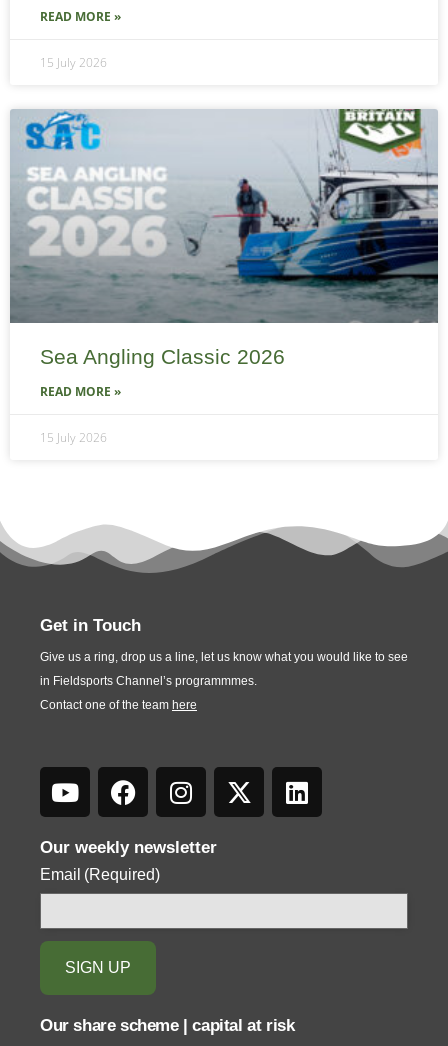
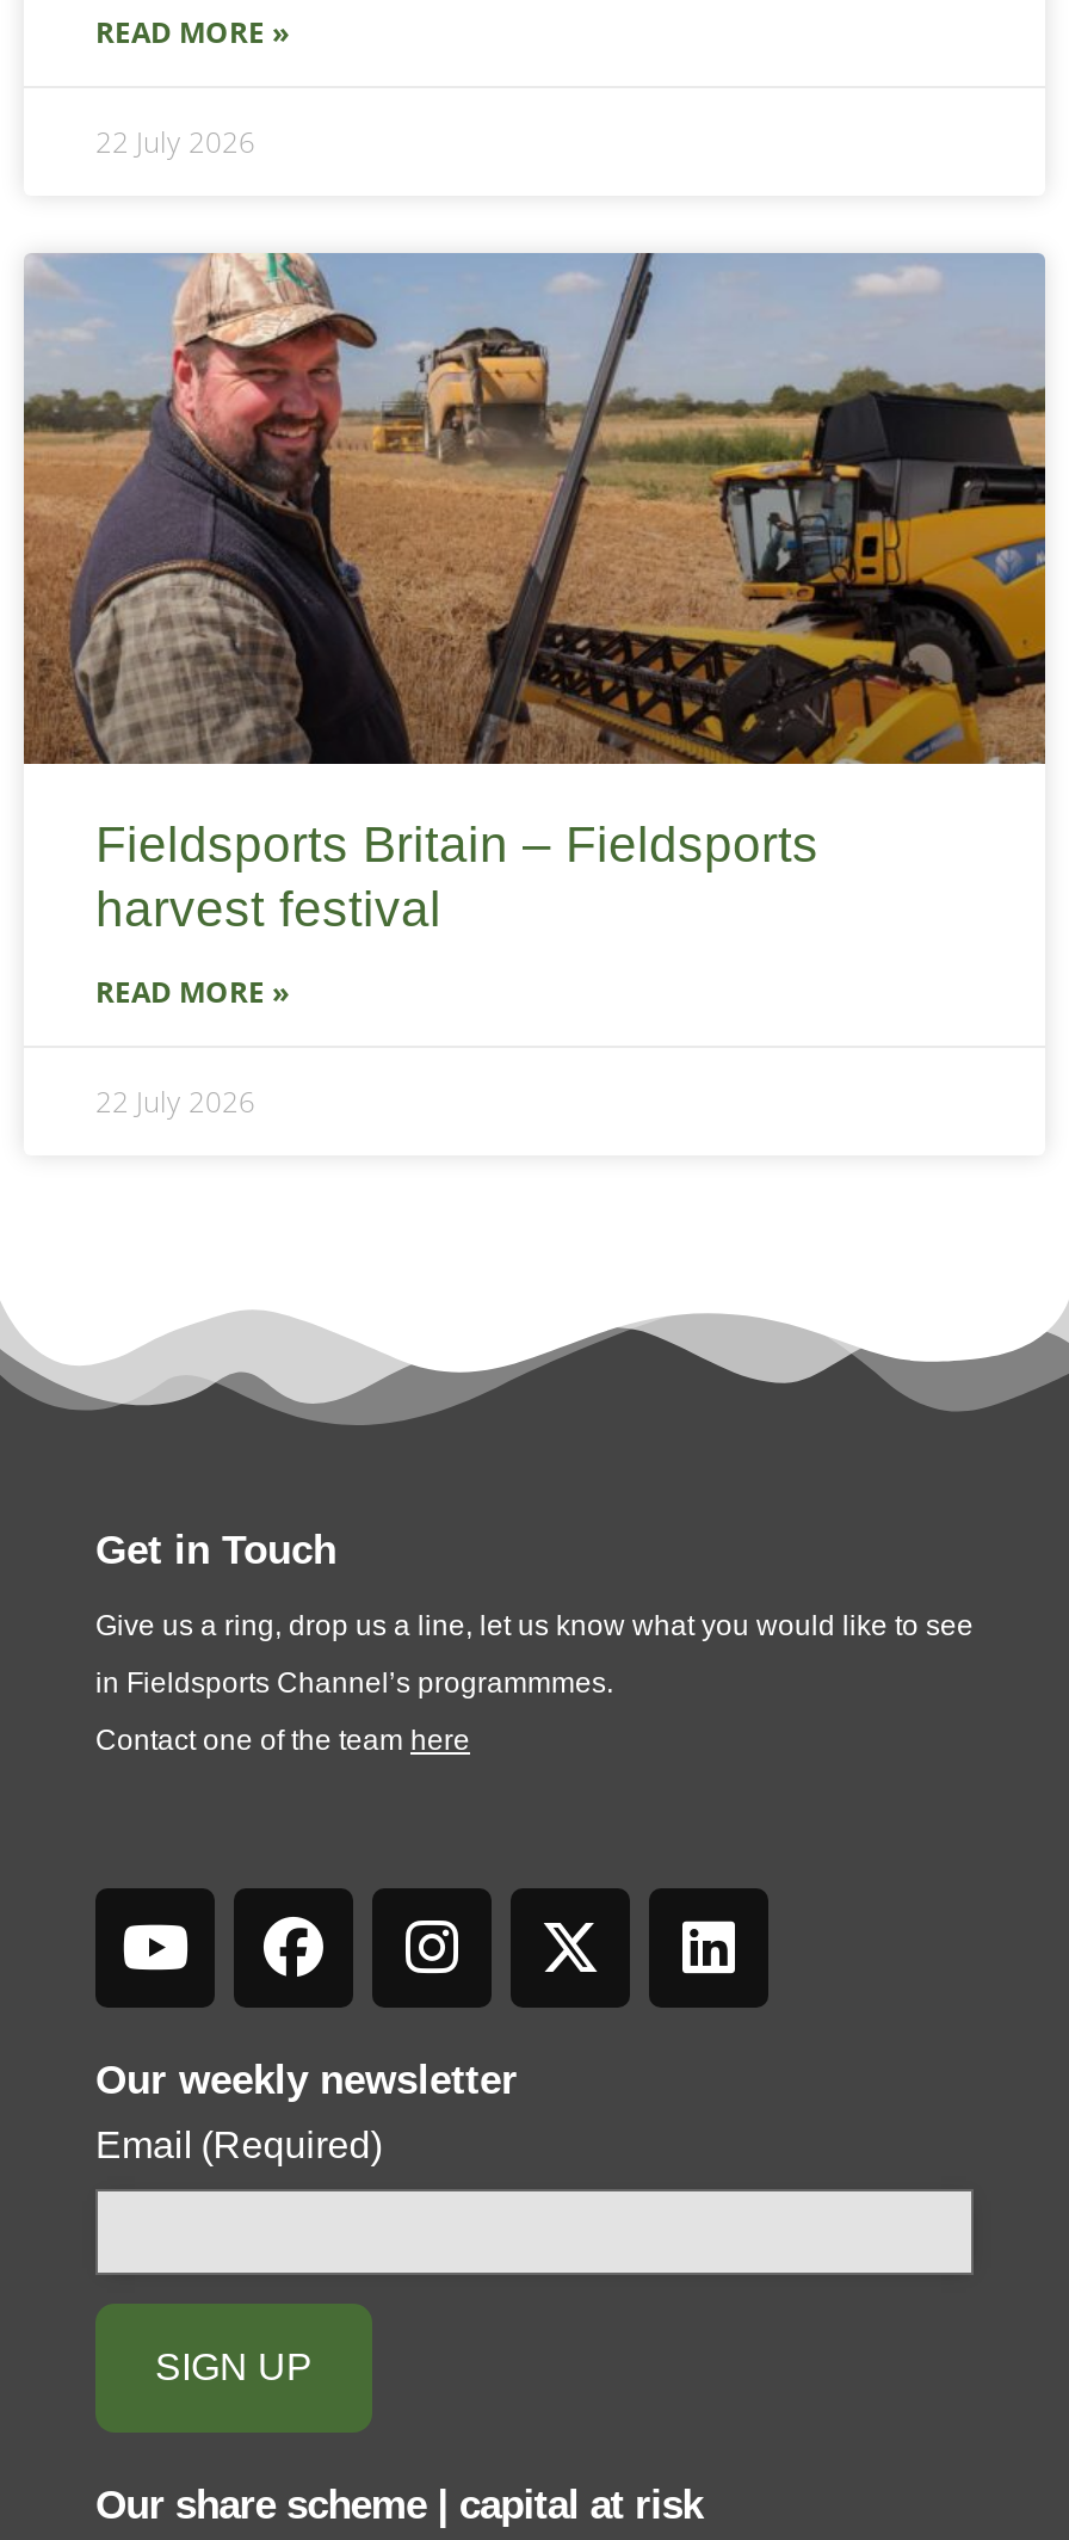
[40,54,107,71] 15 July 2026 -> [95,122,255,163] 22 July 2026
[10,109,439,368] [image] | Sea Angling Classic 2026 -> [21,251,1048,936] [image] | Fieldsports Britain – Fieldsports | harvest festival
[40,429,107,446] 15 July 2026 -> [95,1082,255,1122] 22 July 2026

